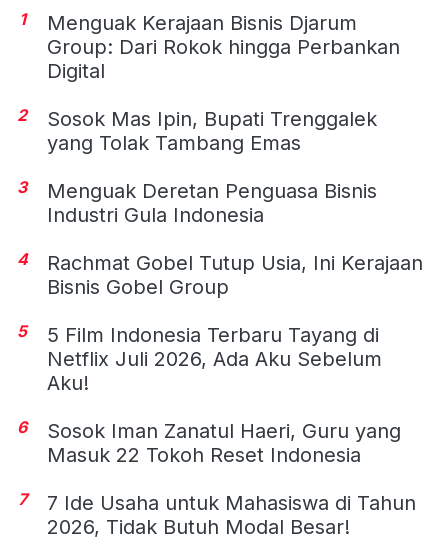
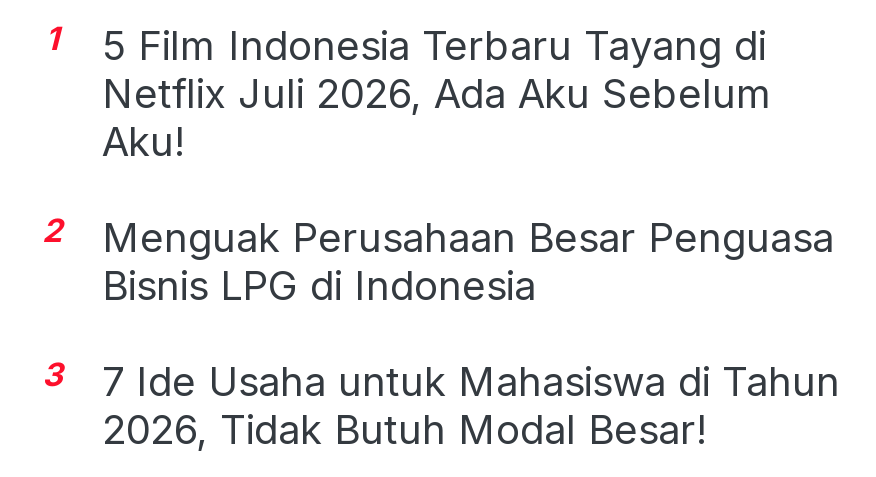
[16,11,423,341] Menguak Kerajaan Bisnis Djarum | Group: Dari Rokok hingga Perbankan | Digital | 2 | Sosok Mas Ipin, Bupati Trenggalek | yang Tolak Tambang Emas | 3 | Menguak Deretan Penguasa Bisnis | Industri Gula Indonesia | 4 | Rachmat Gobel Tutup Usia, Ini Kerajaan | Bisnis Gobel Group | 5 -> none
[17,417,401,467] 6 | Sosok Iman Zanatul Haeri, Guru yang | Masuk 22 Tokoh Reset Indonesia -> [42,211,834,311] 2 | Menguak Perusahaan Besar Penguasa | Bisnis LPG di Indonesia
[17,489,416,515] 7 7 Ide Usaha untuk Mahasiswa di Tahun -> [42,355,840,407] 3 7 Ide Usaha untuk Mahasiswa di Tahun

